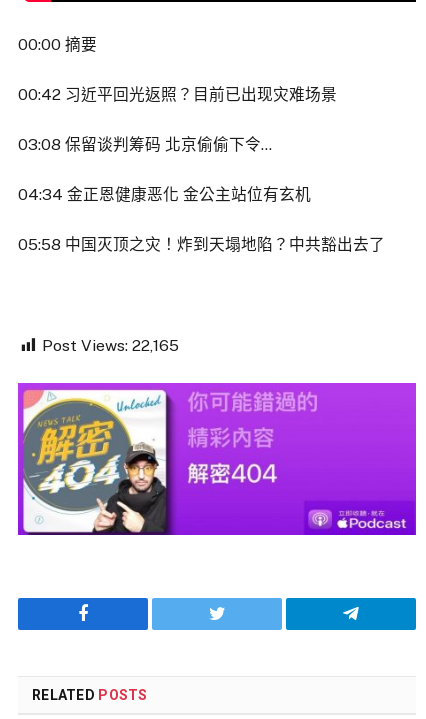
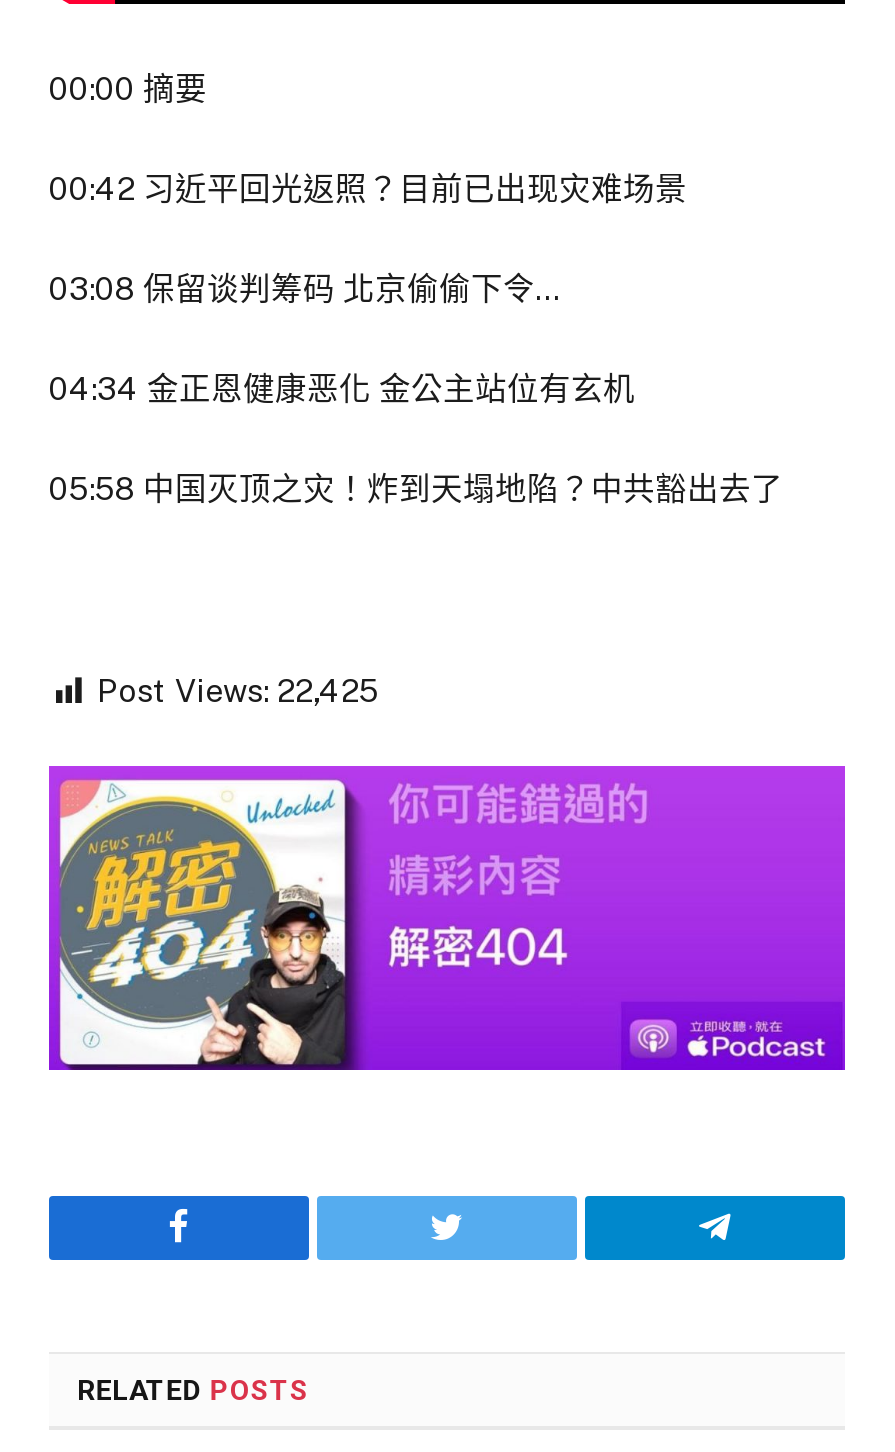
[42,336,179,355] Post Views: 22,165 -> [97,672,379,710] Post Views: 22,425

